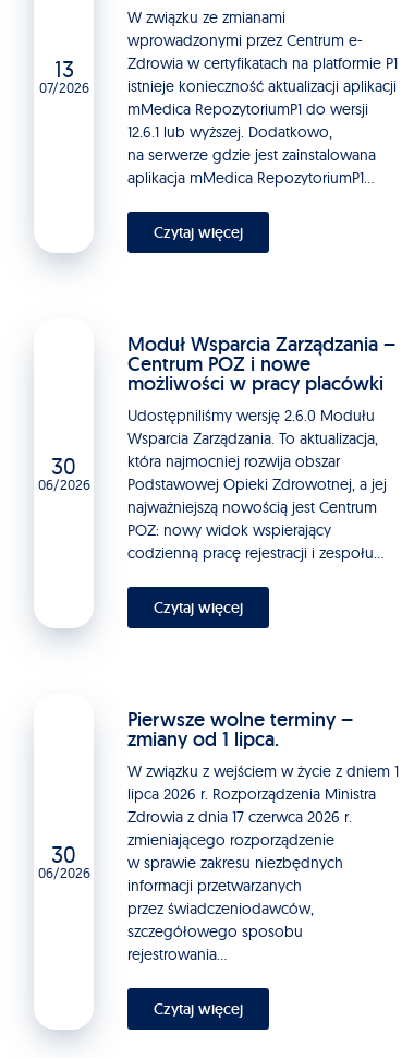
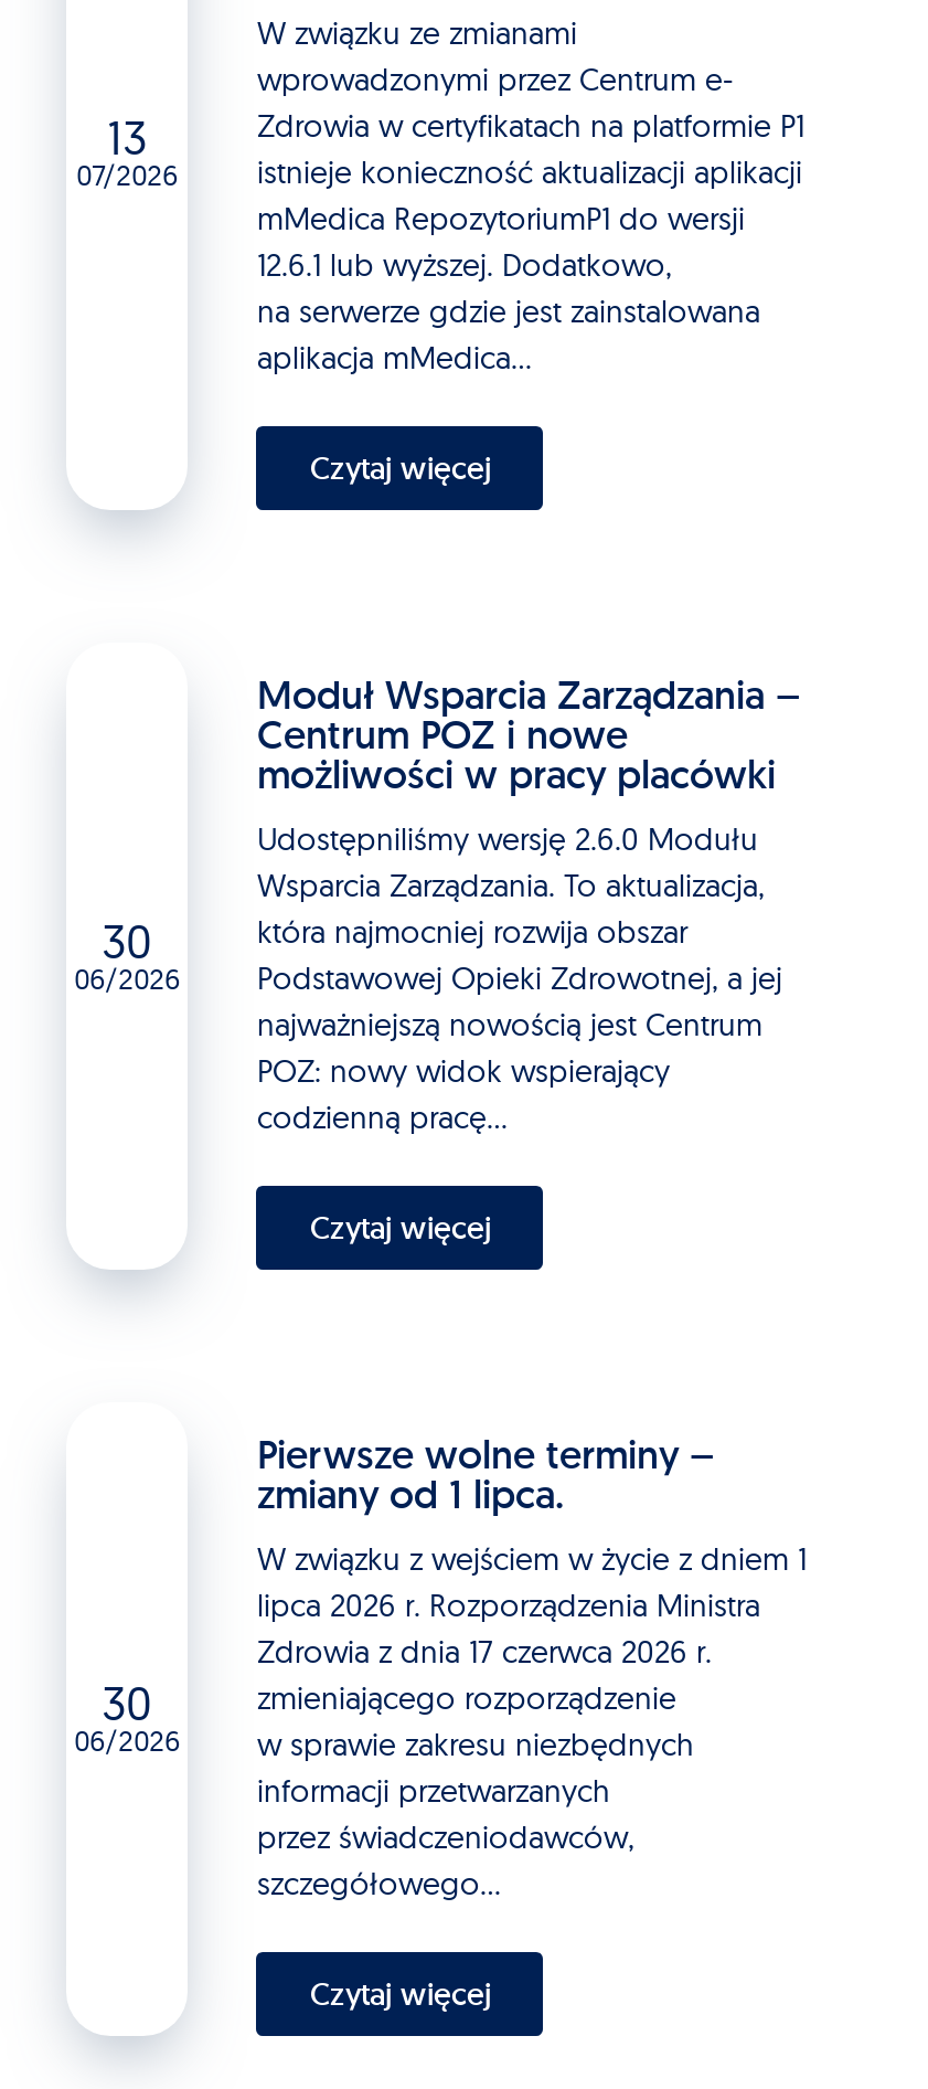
[128,168,374,188] aplikacja mMedica RepozytoriumP1... -> [257,338,531,378] aplikacja mMedica...
[128,543,384,563] codzienną pracę rejestracji i zespołu... -> [257,1097,506,1137] codzienną pracę...
[128,922,303,964] szczegółowego sposobu | rejestrowania... -> [257,1864,500,1904] szczegółowego...

